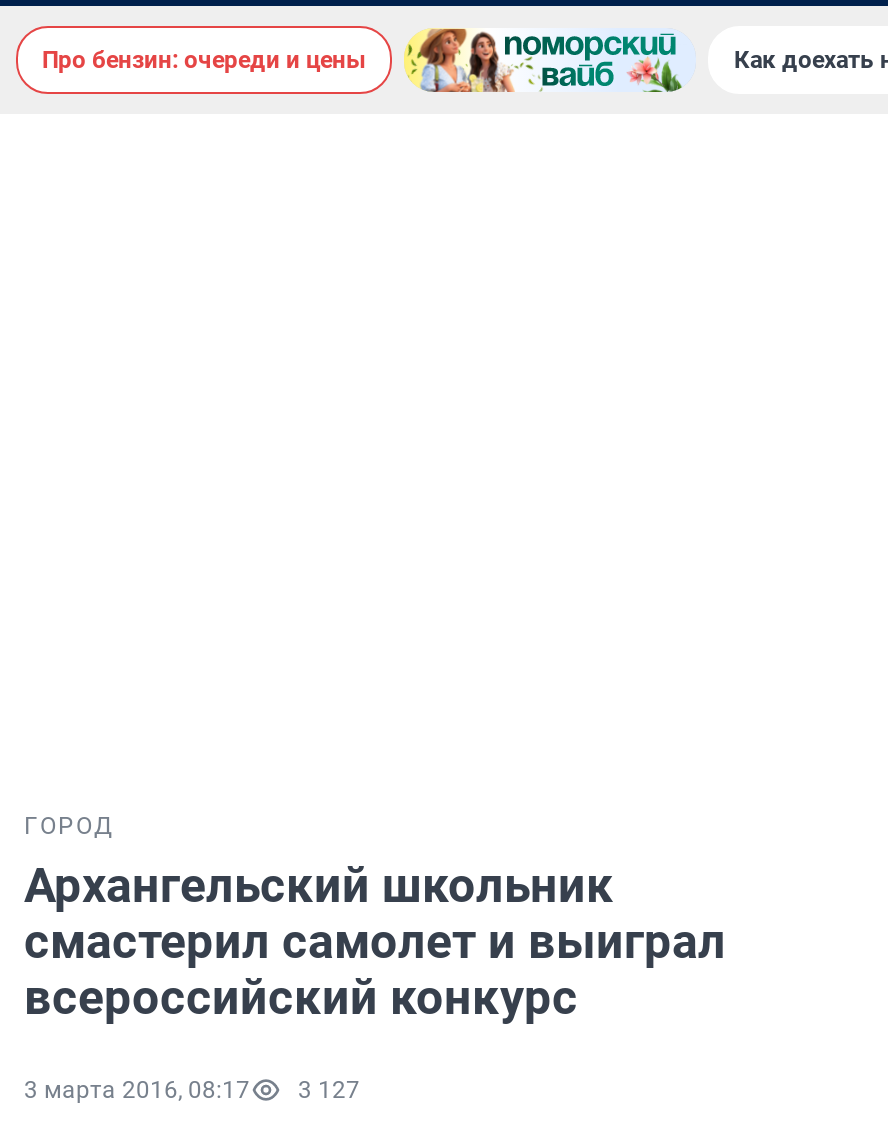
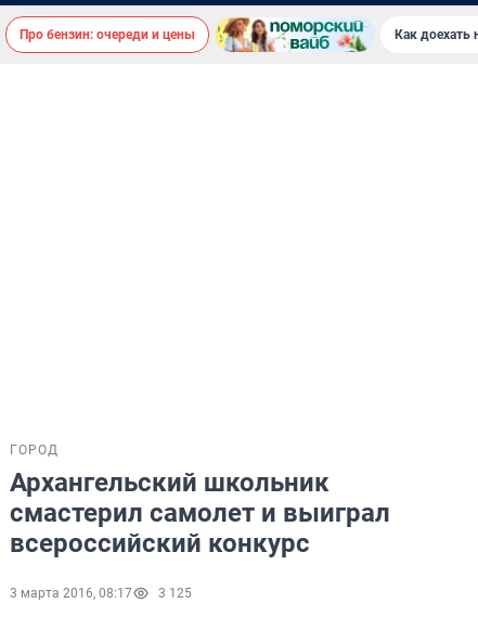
[298,1076,360,1104] 3 127 -> [158,586,192,601] 3 125

